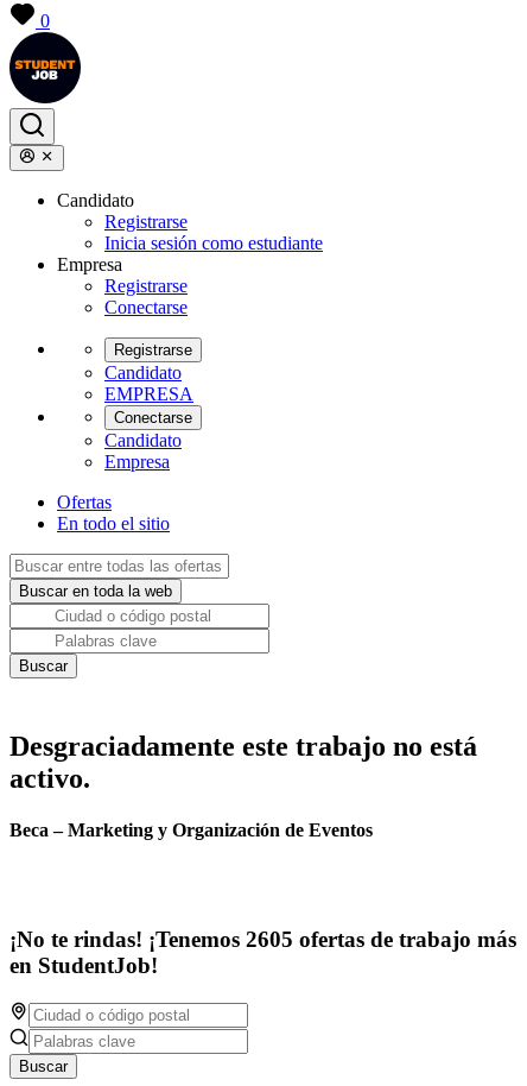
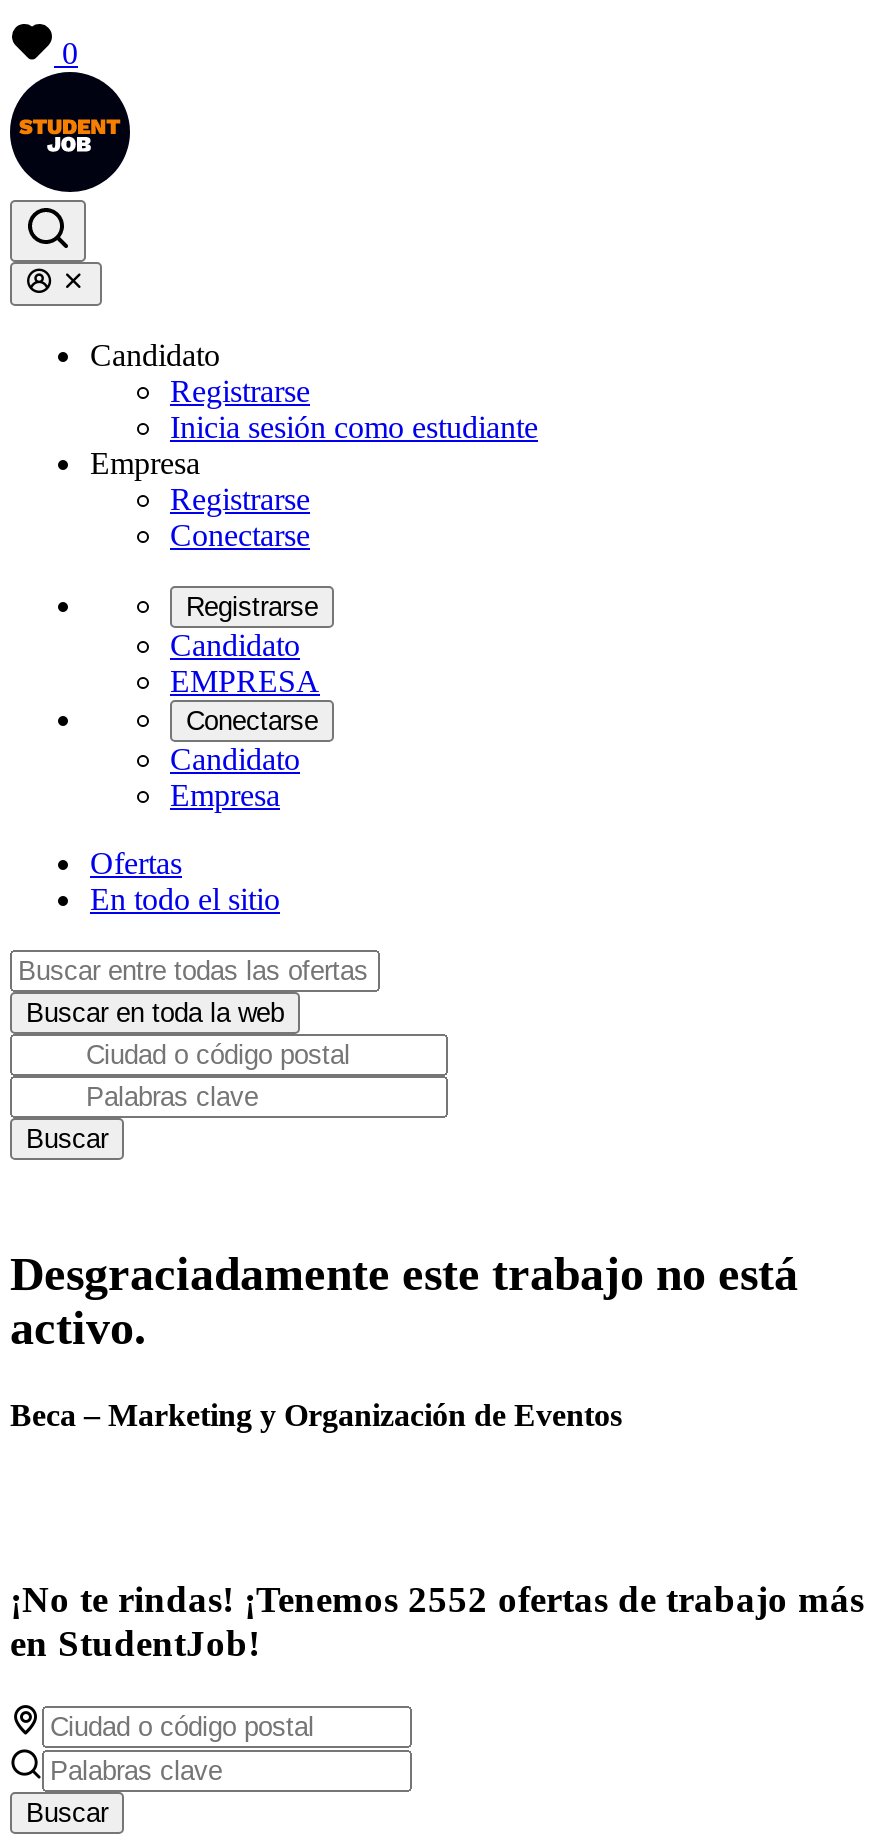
[9,927,516,952] ¡No te rindas! ¡Tenemos 2605 ofertas de trabajo más -> [10,1578,864,1620] ¡No te rindas! ¡Tenemos 2552 ofertas de trabajo más

